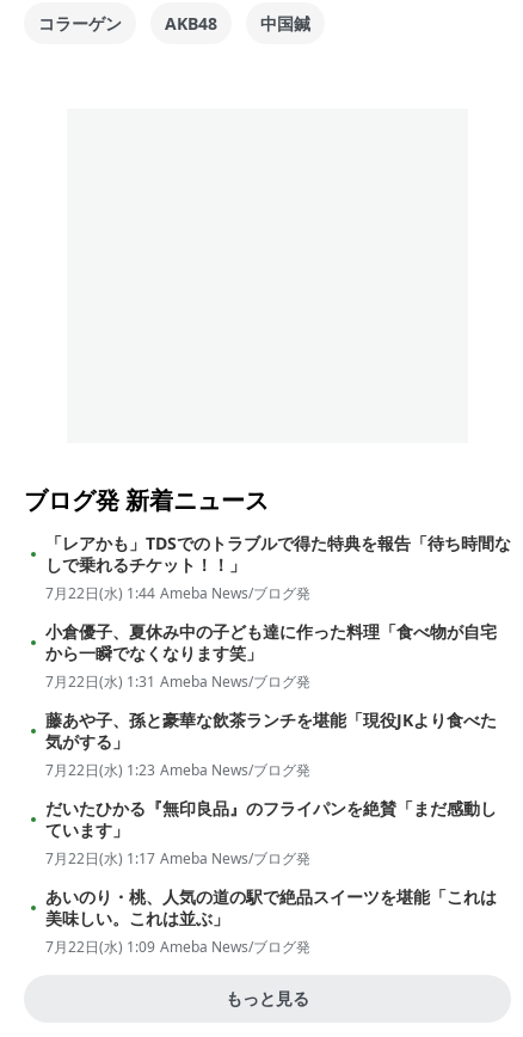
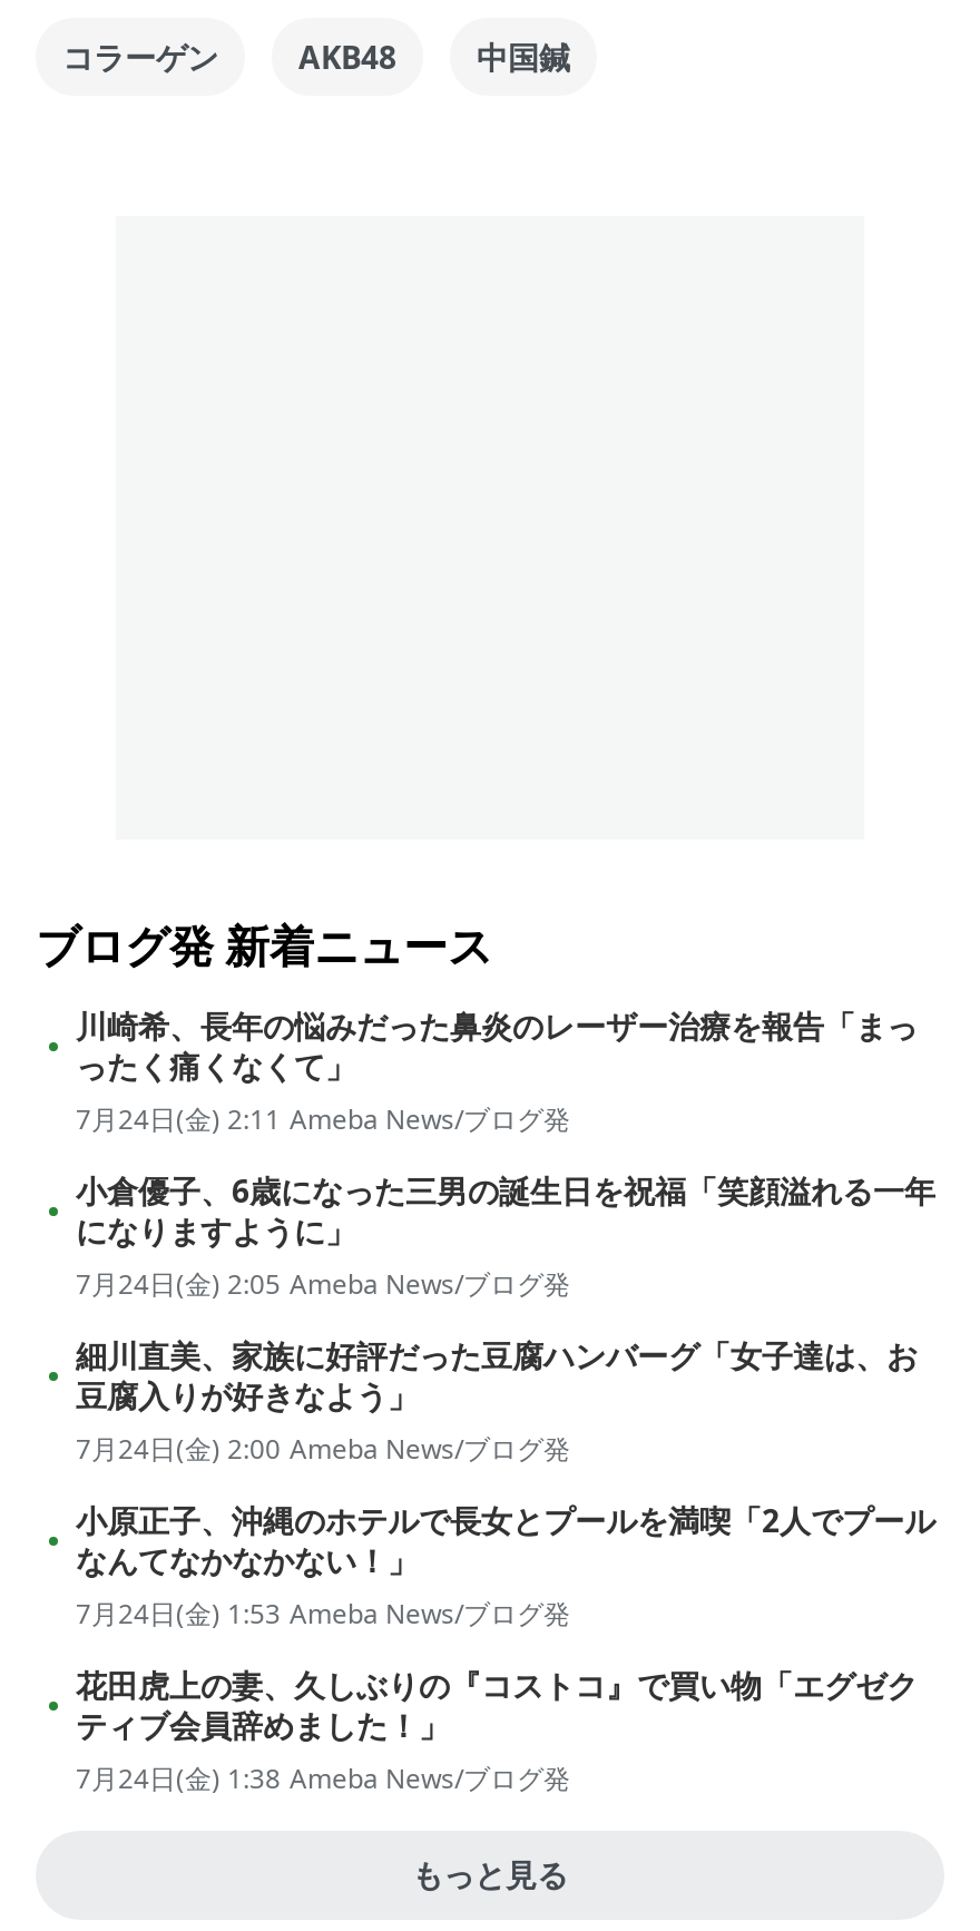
[45,532,511,603] 「レアかも」TDSでのトラブルで得た特典を報告「待ち時間な | しで乗れるチケット！！」 | 7月22日(水) 1:44 Ameba News/ブログ発 -> [76,1004,918,1138] 川崎希、長年の悩みだった鼻炎のレーザー治療を報告「まっ | ったく痛くなくて」 | 7月24日(金) 2:11 Ameba News/ブログ発
[45,620,497,692] 小倉優子、夏休み中の子ども達に作った料理「食べ物が自宅 | から一瞬でなくなります笑」 | 7月22日(水) 1:31 Ameba News/ブログ発 -> [76,1169,935,1303] 小倉優子、6歳になった三男の誕生日を祝福「笑顔溢れる一年 | になりますように」 | 7月24日(金) 2:05 Ameba News/ブログ発
[45,708,497,780] 藤あや子、孫と豪華な飲茶ランチを堪能「現役JKより食べた | 気がする」 | 7月22日(水) 1:23 Ameba News/ブログ発 -> [76,1334,918,1468] 細川直美、家族に好評だった豆腐ハンバーグ「女子達は、お | 豆腐入りが好きなよう」 | 7月24日(金) 2:00 Ameba News/ブログ発
[45,797,497,868] だいたひかる『無印良品』のフライパンを絶賛「まだ感動し | ています」 | 7月22日(水) 1:17 Ameba News/ブログ発 -> [76,1499,935,1632] 小原正子、沖縄のホテルで長女とプールを満喫「2人でプール | なんてなかなかない！」 | 7月24日(金) 1:53 Ameba News/ブログ発
[45,885,497,957] あいのり・桃、人気の道の駅で絶品スイーツを堪能「これは | 美味しい。これは並ぶ」 | 7月22日(水) 1:09 Ameba News/ブログ発 -> [76,1664,918,1797] 花田虎上の妻、久しぶりの『コストコ』で買い物「エグゼク | ティブ会員辞めました！」 | 7月24日(金) 1:38 Ameba News/ブログ発

